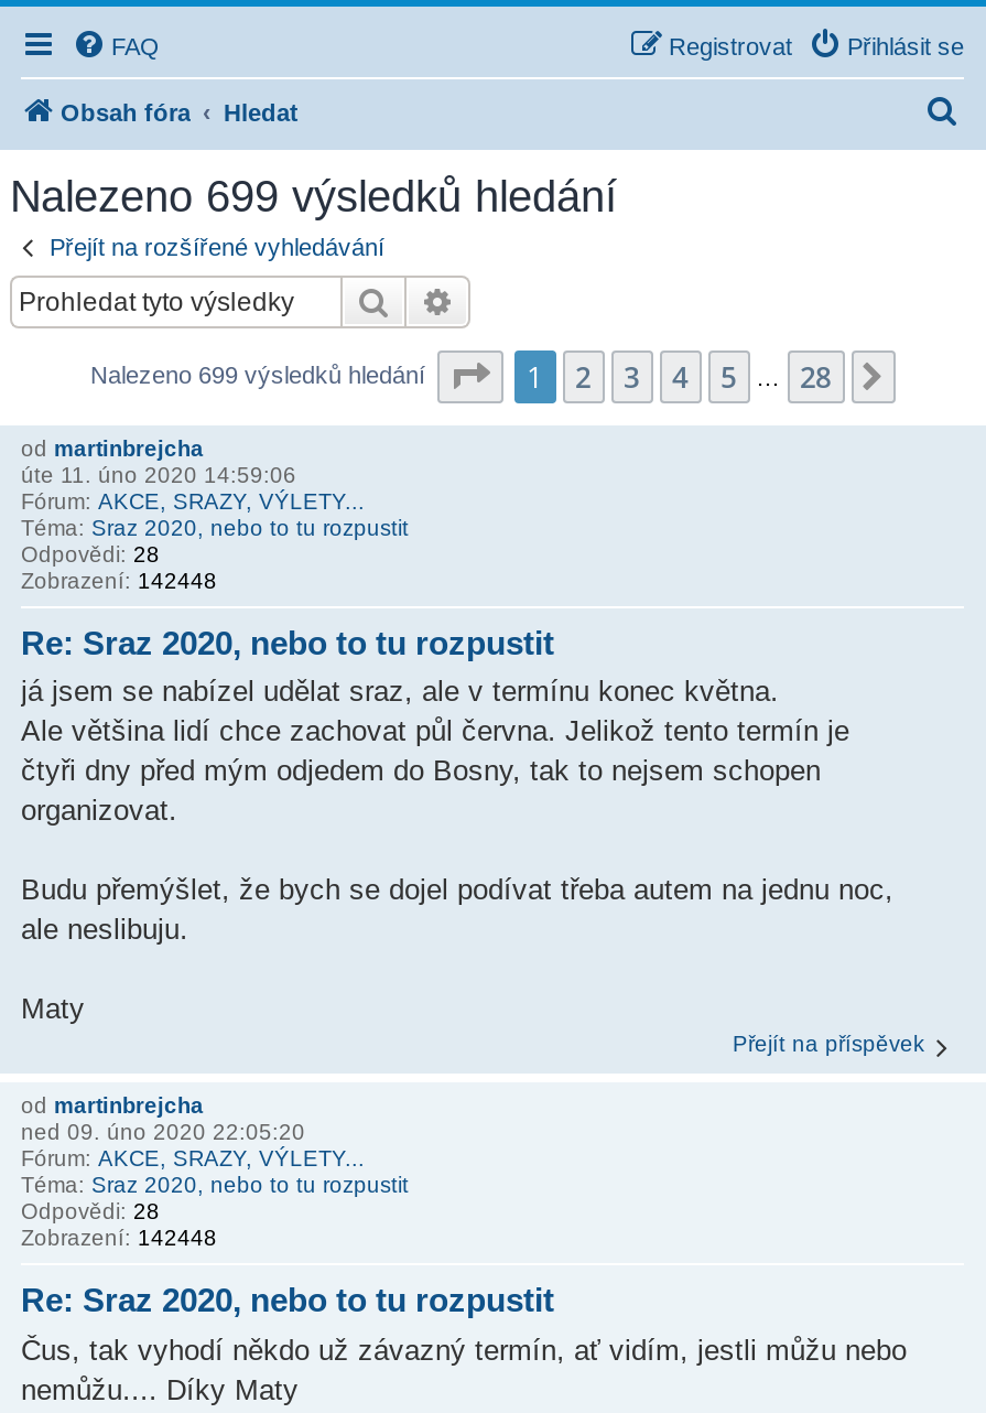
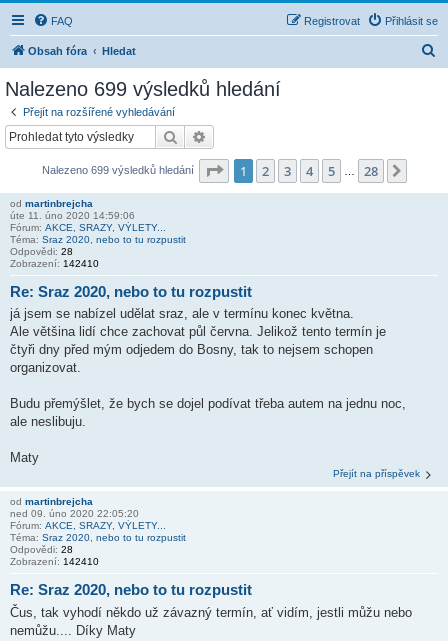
[21,568,217,592] Zobrazení: 142448 -> [10,257,99,268] Zobrazení: 142410
[21,1226,217,1250] Zobrazení: 142448 -> [10,556,99,567] Zobrazení: 142410

